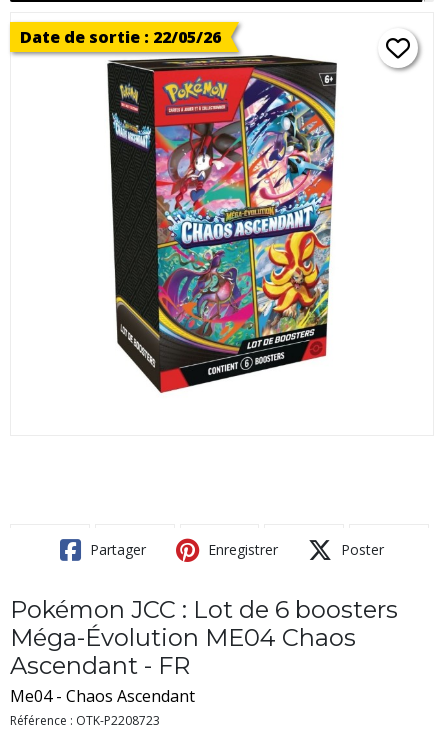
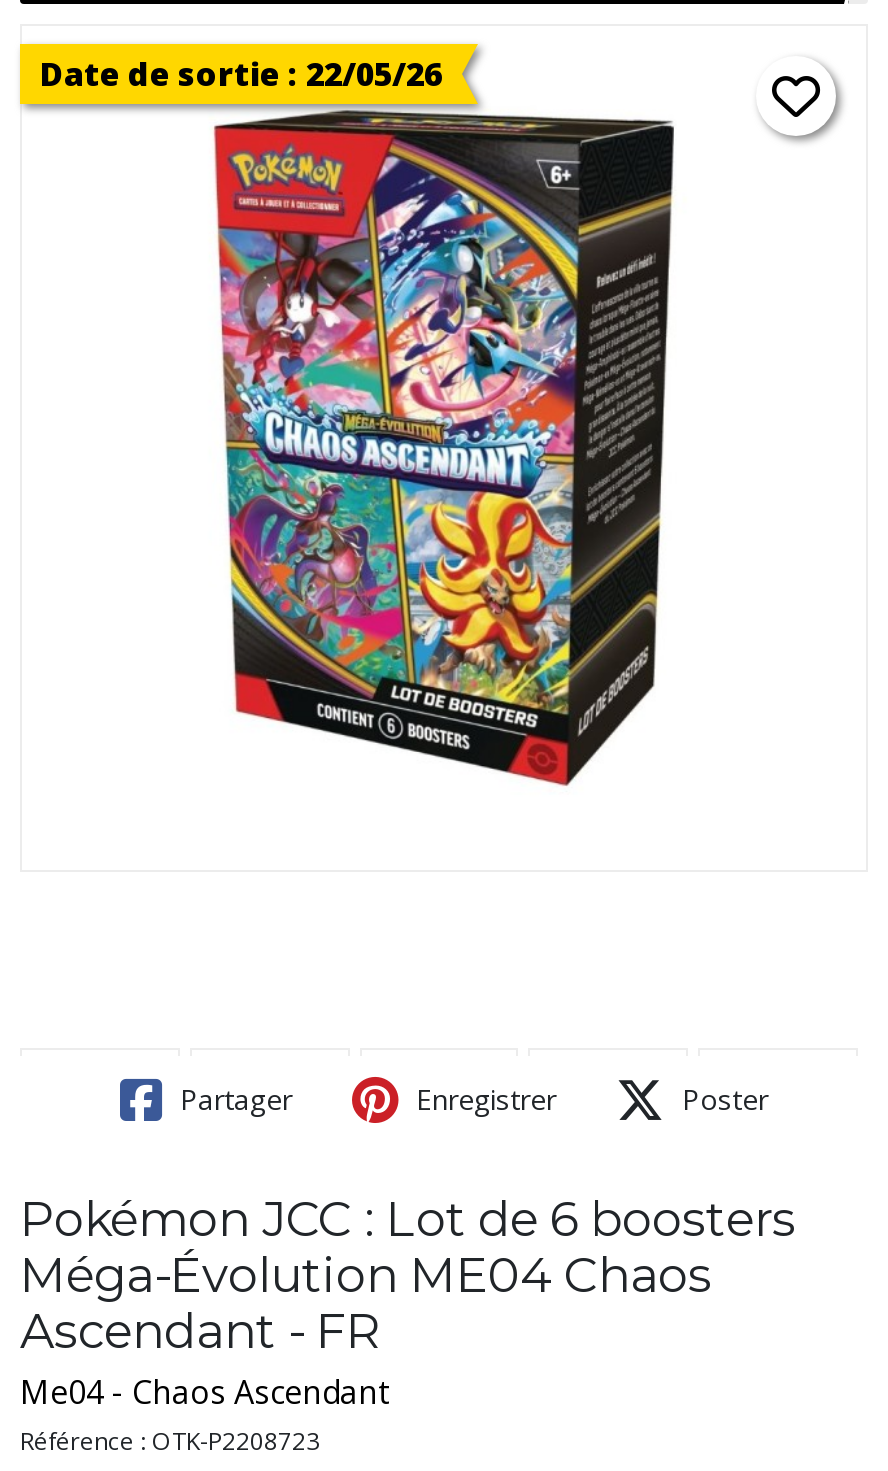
[107,54,337,394] [image] -> [214,110,672,788] [image]

